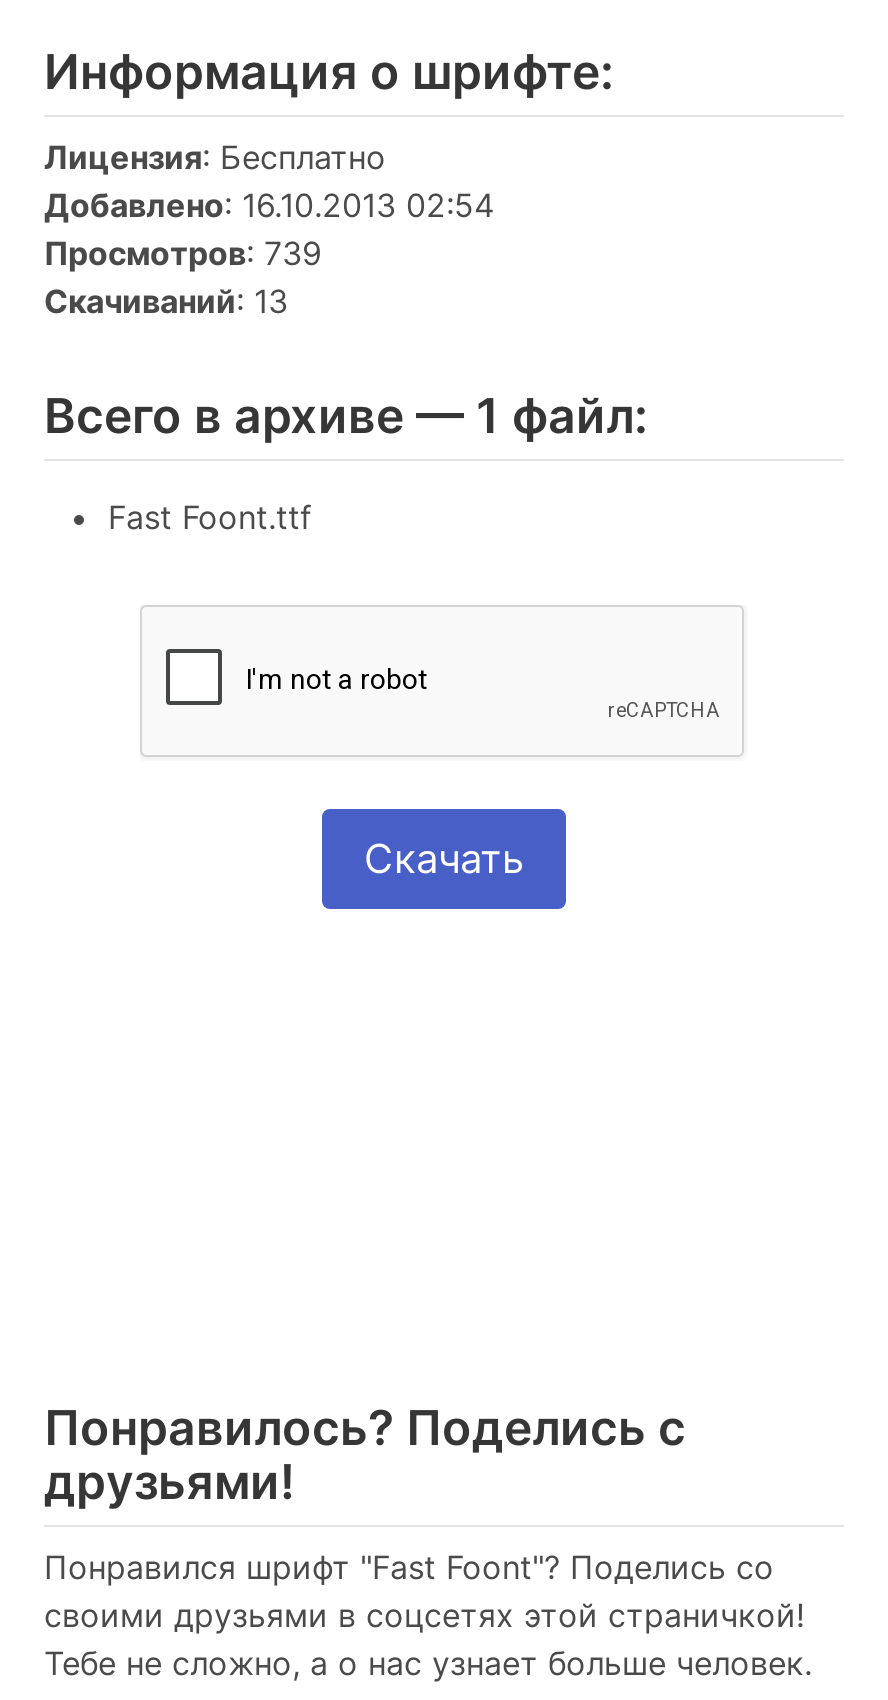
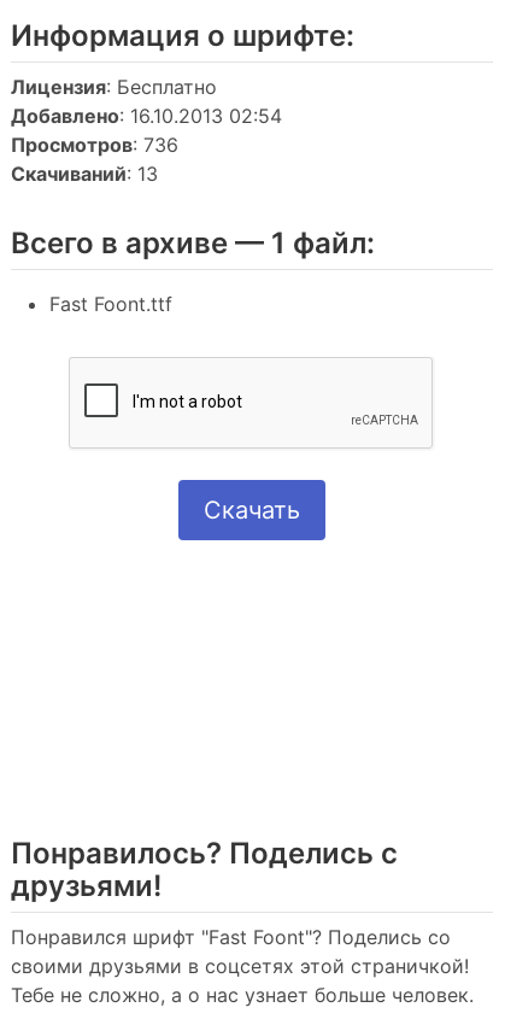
[44,233,322,273] Просмотров: 739 -> [11,133,178,157] Просмотров: 736

